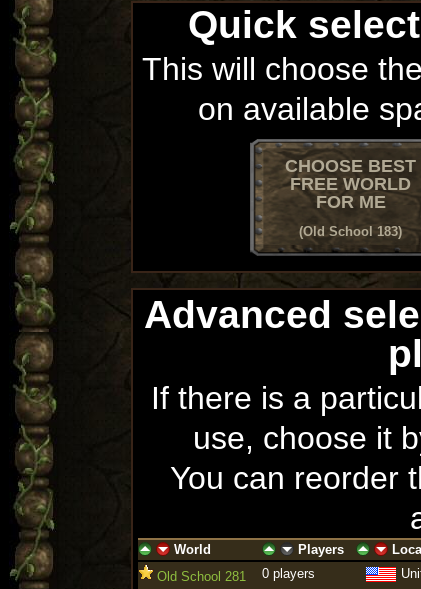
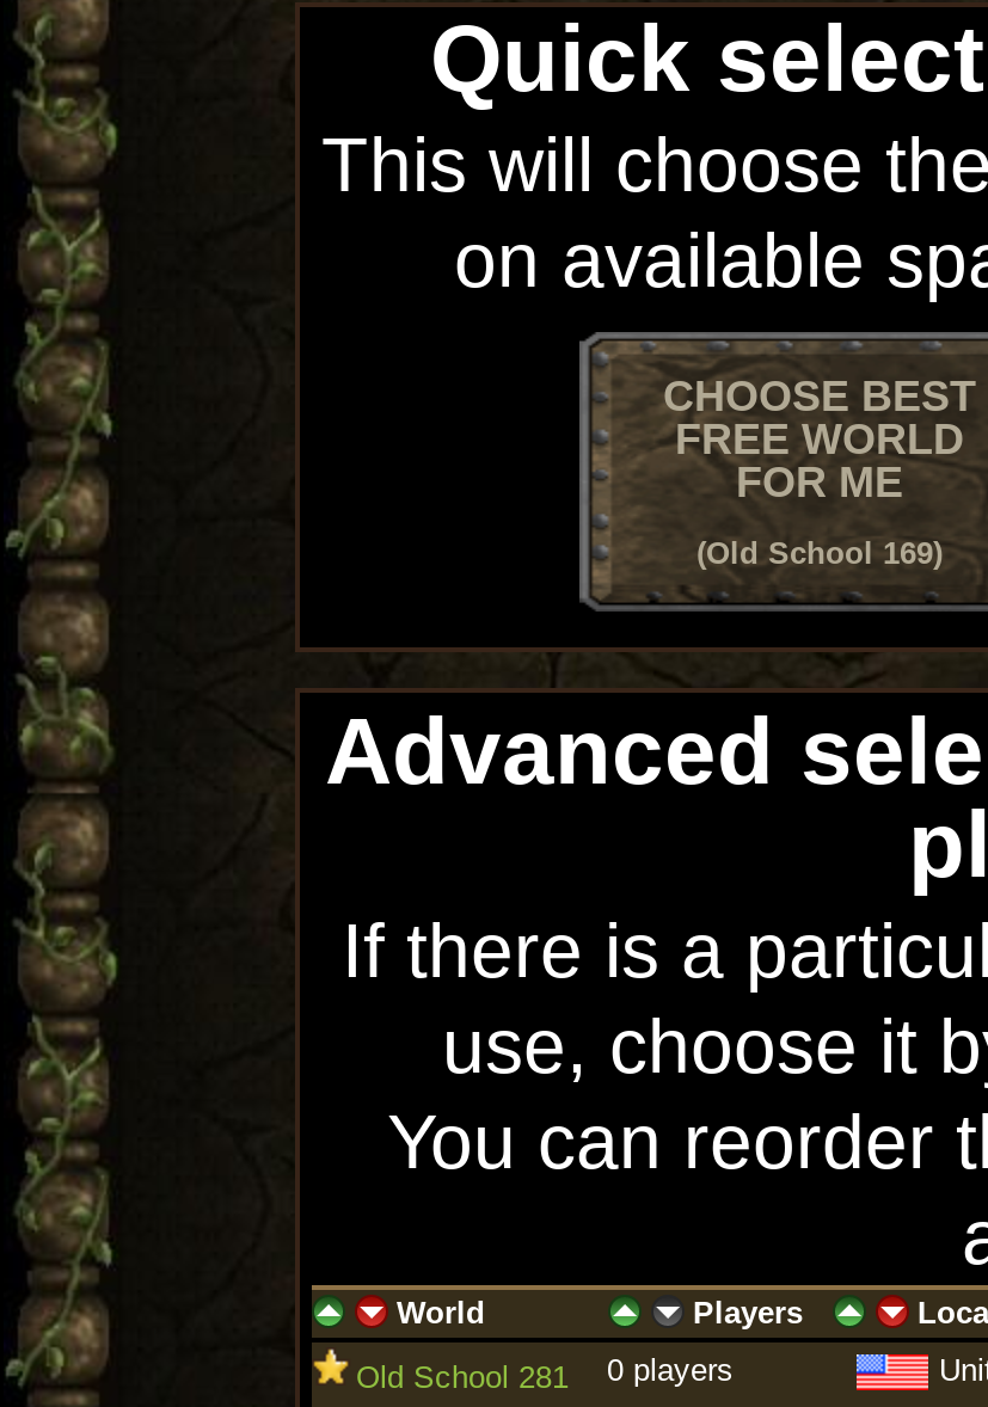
[299,224,402,239] (Old School 183) -> [696,535,943,571] (Old School 169)

